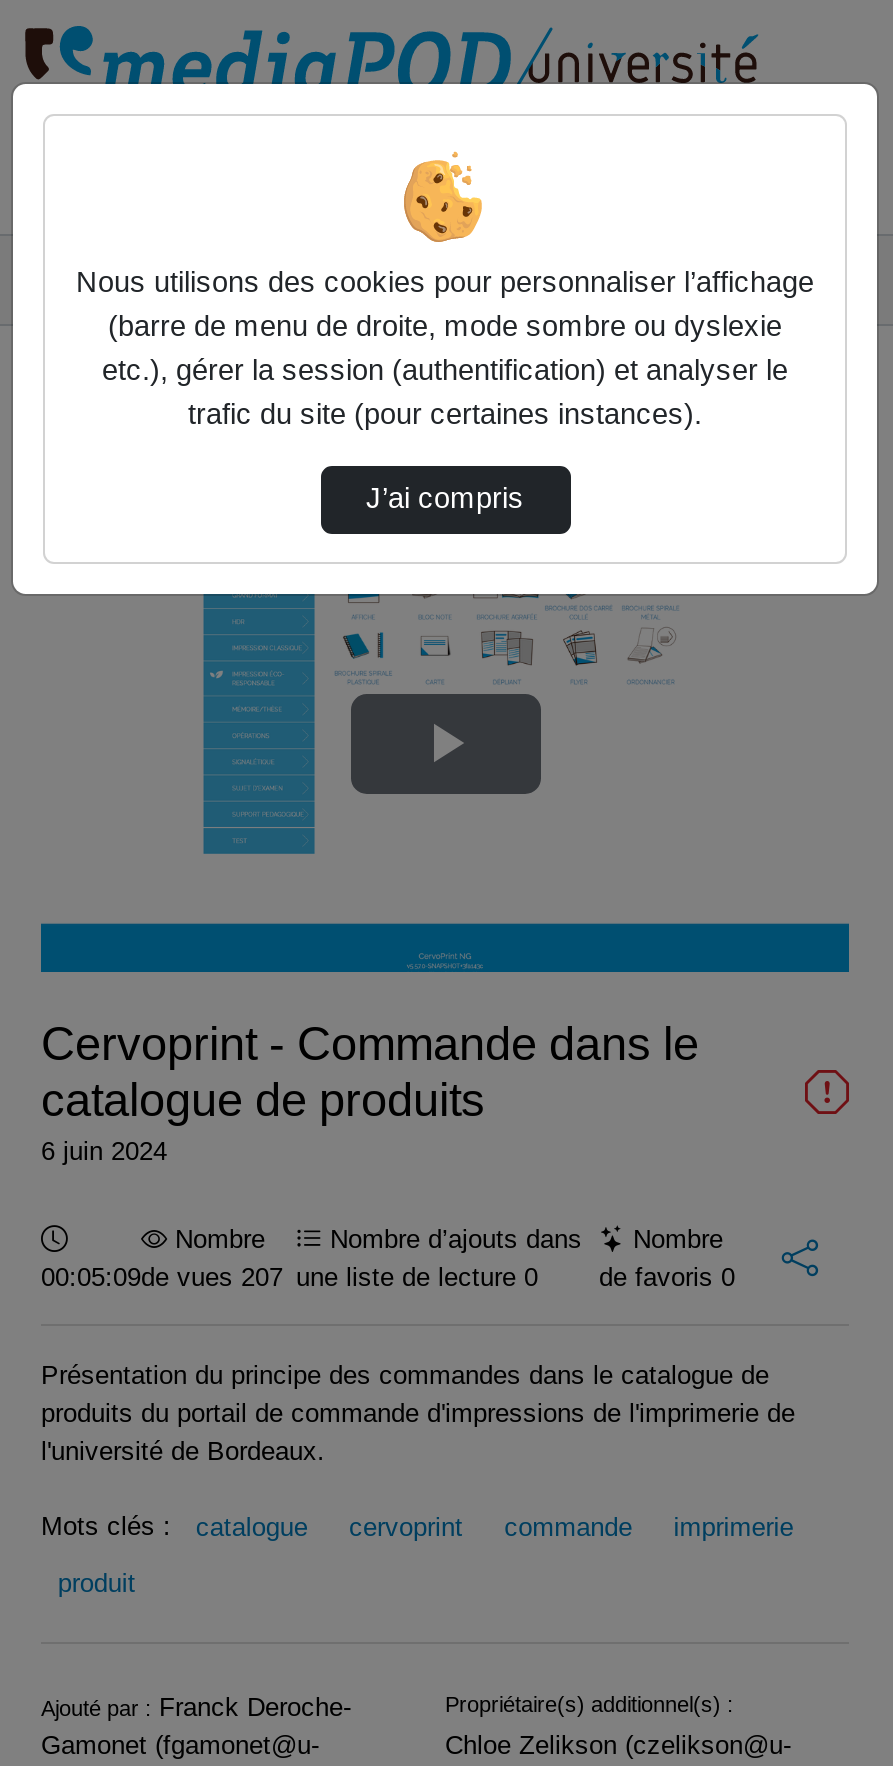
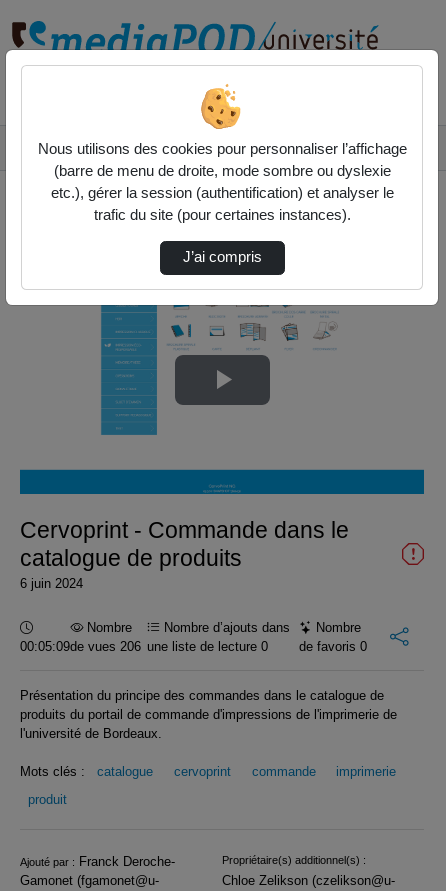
[41,1263,538,1293] 00:05:09 de vues 207 une liste de lecture 0 -> [20,639,268,654] 00:05:09 de vues 206 une liste de lecture 0

